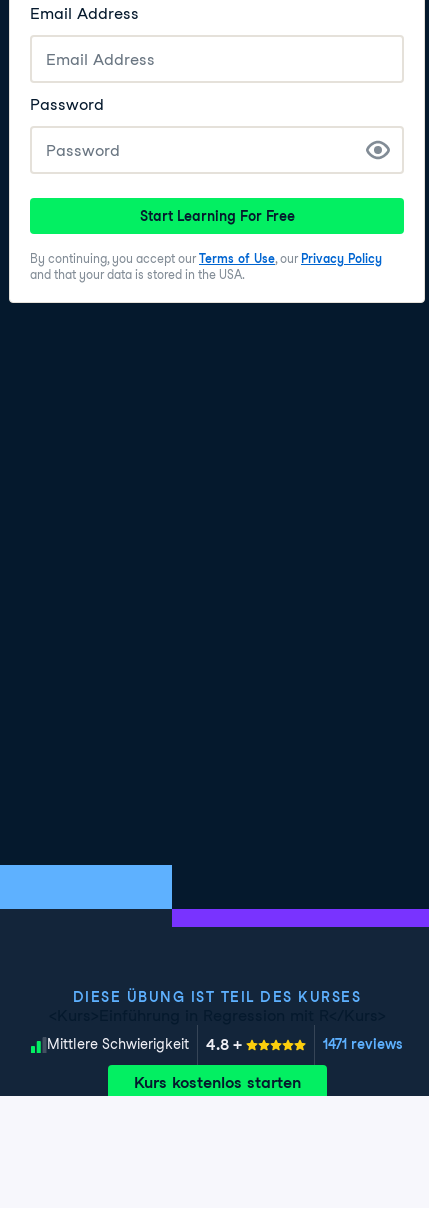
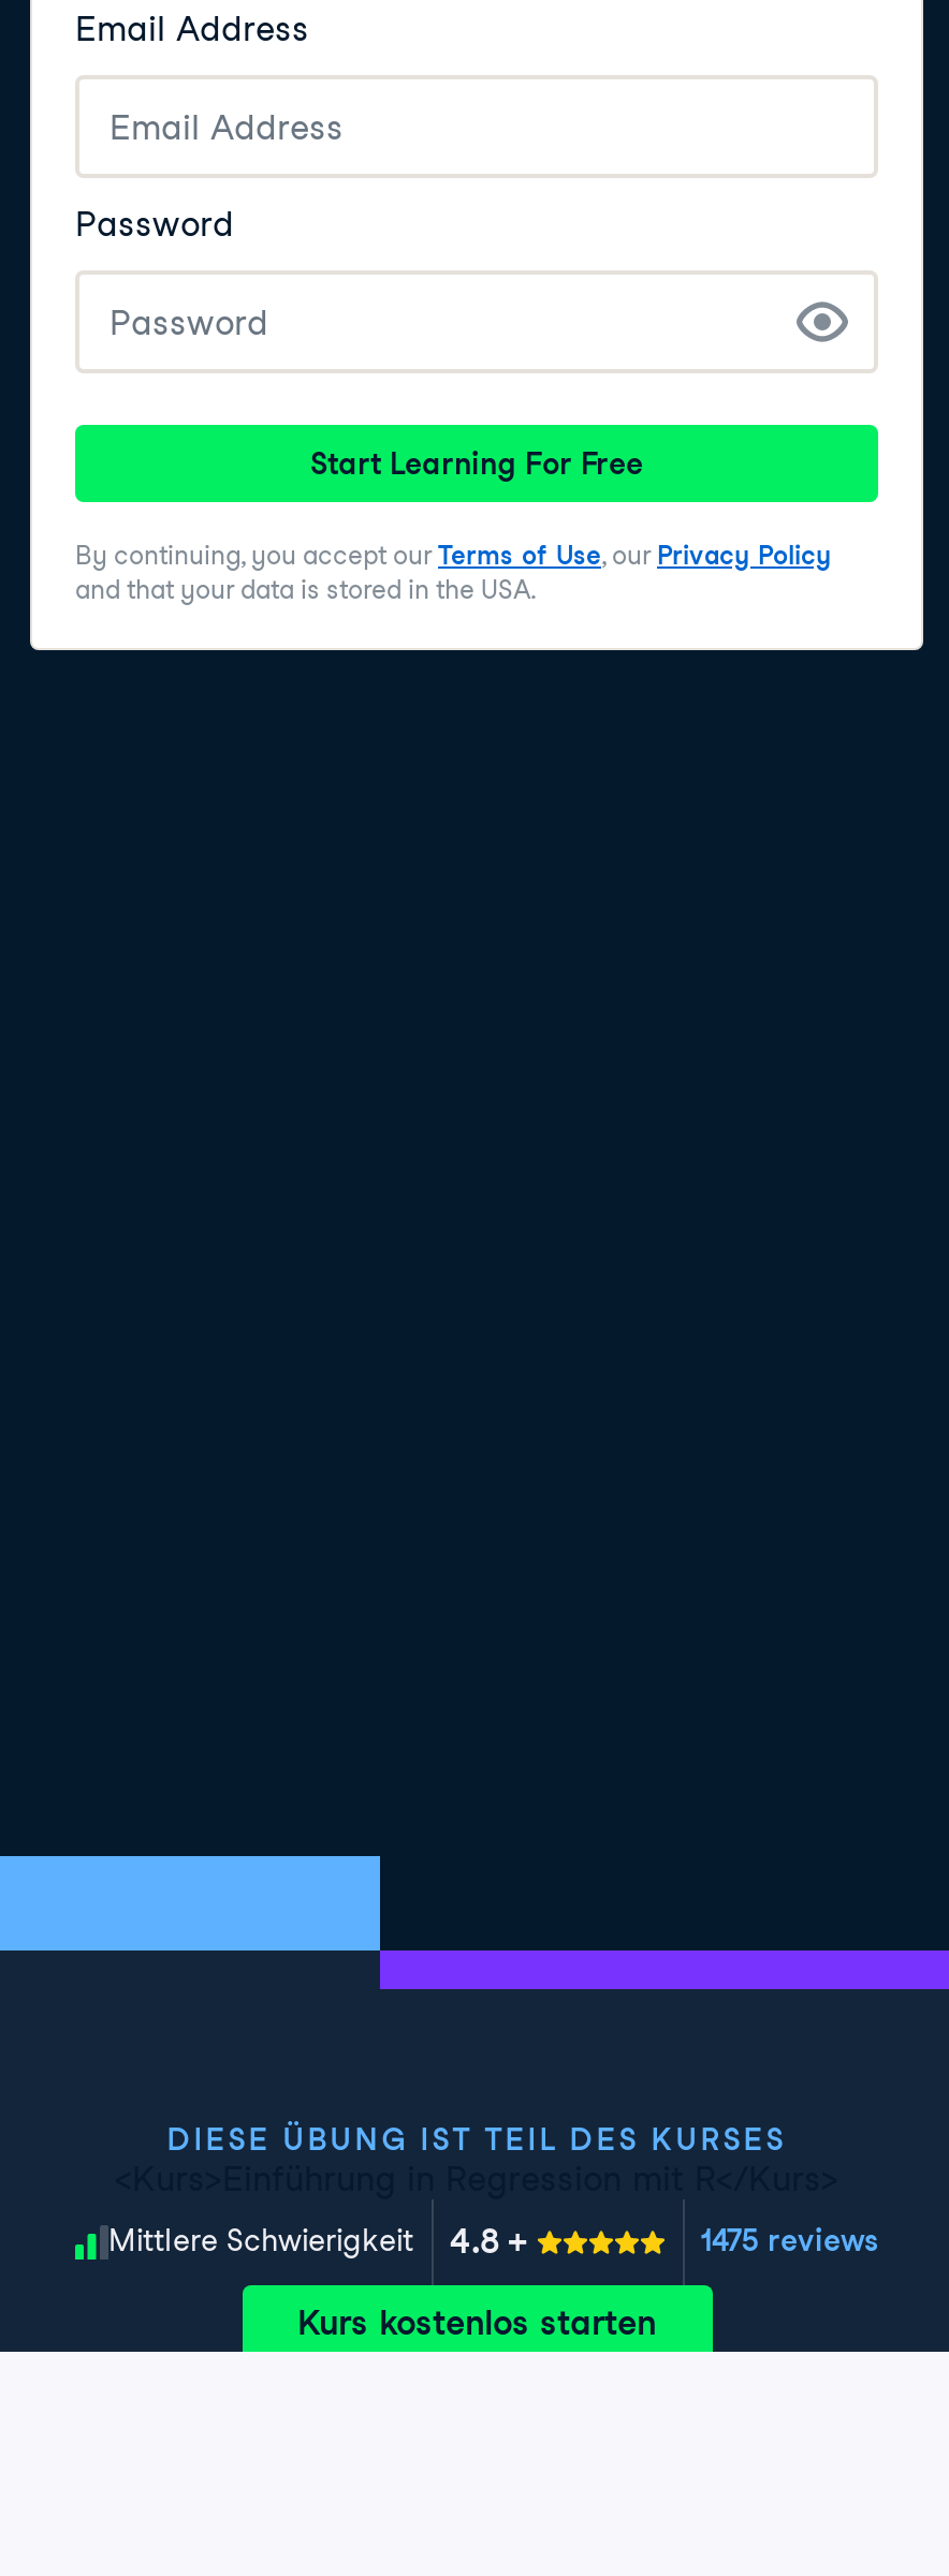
[323,1036,403,1052] 1471 reviews -> [701,2224,879,2258] 1475 reviews

